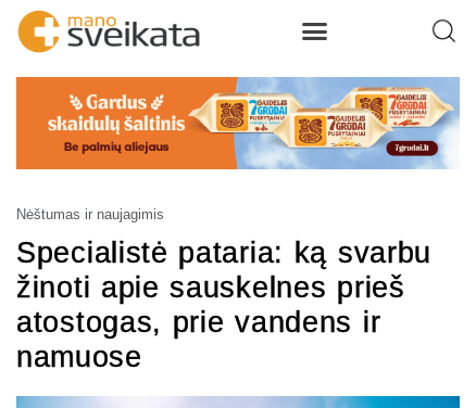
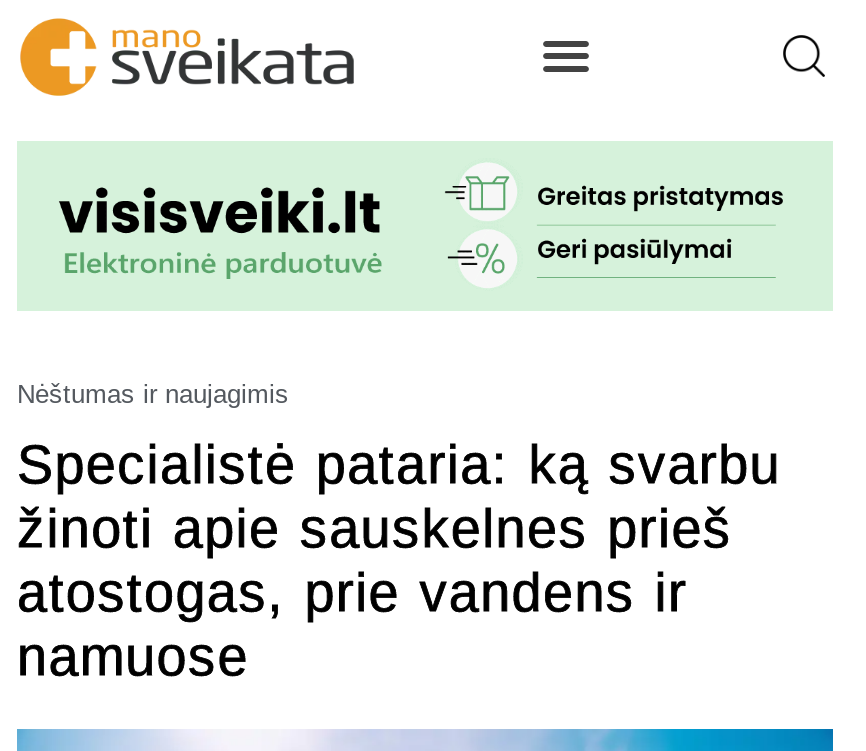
[15,76,460,170] [image] -> [17,141,831,311] [image]

